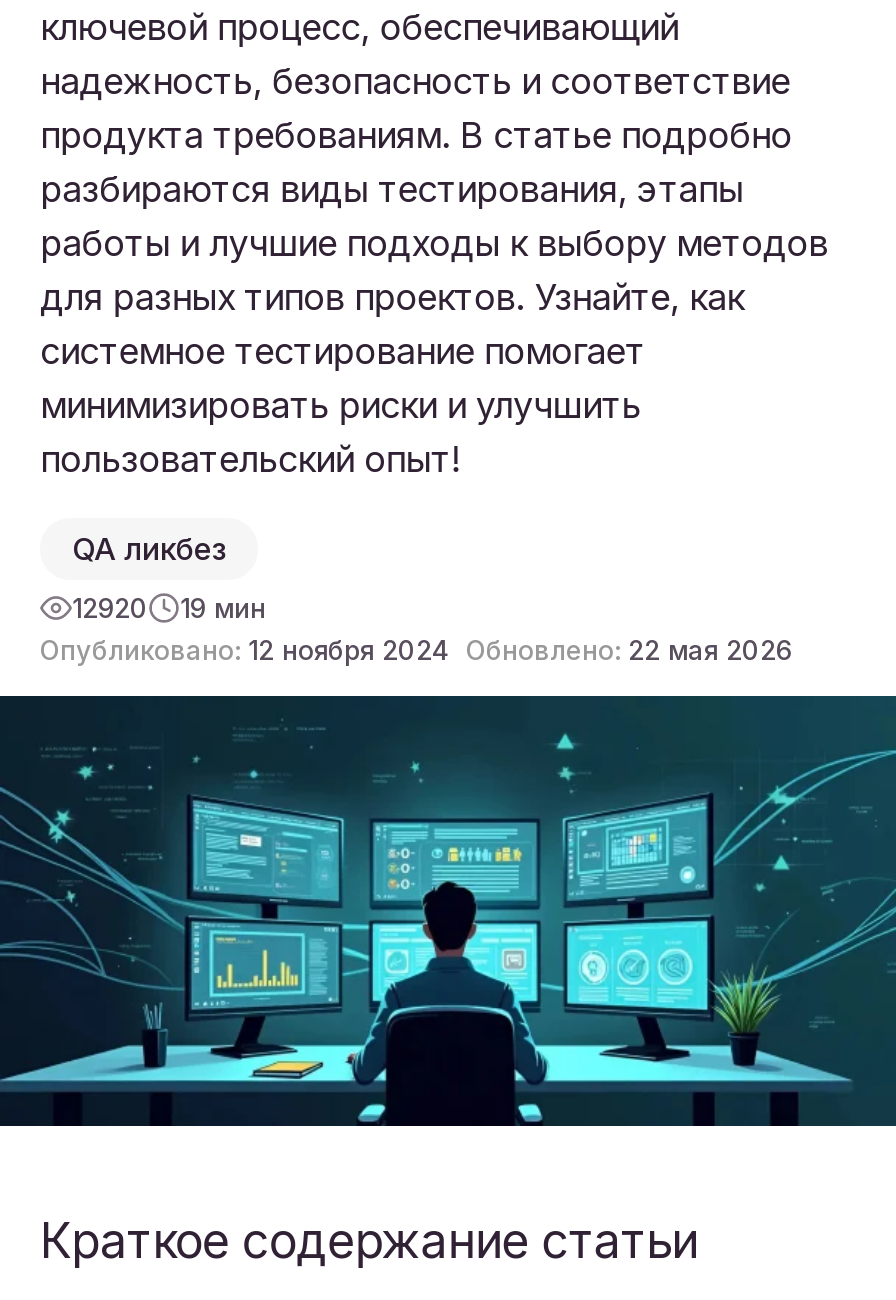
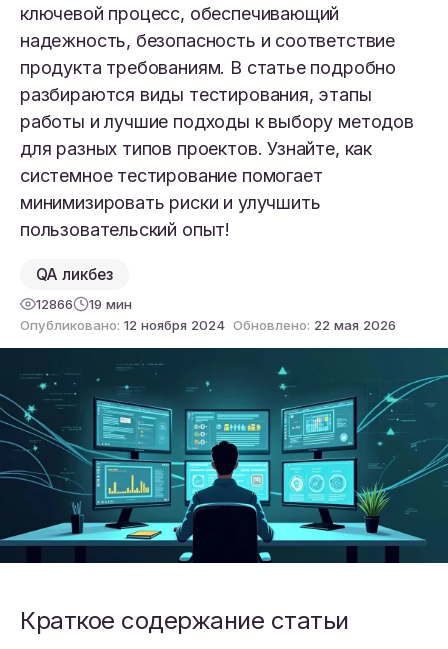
[72,592,266,624] 12920 19 мин -> [36,296,132,312] 12866 19 мин

